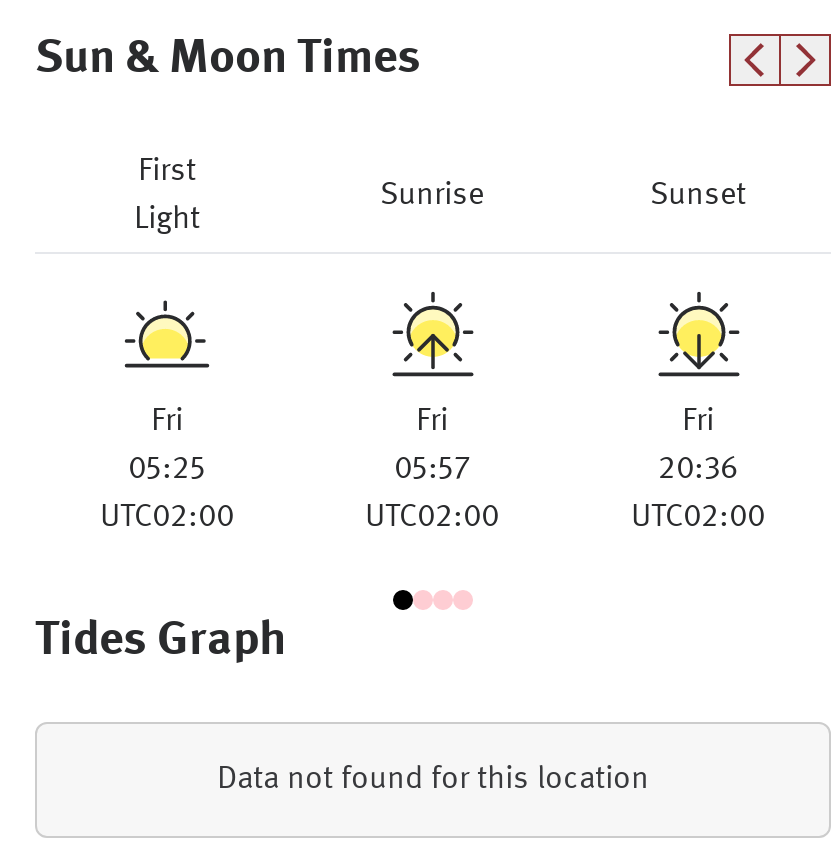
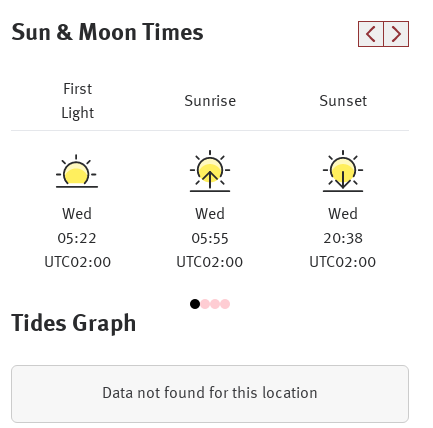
[151,406,183,438] Fri -> [62,207,92,223] Wed
[416,406,448,438] Fri -> [194,207,224,223] Wed
[682,406,714,438] Fri -> [327,207,357,223] Wed
[128,454,206,486] 05:25 -> [57,231,97,247] 05:22
[394,454,470,486] 05:57 -> [190,231,228,247] 05:55
[658,454,738,486] 20:36 -> [322,231,362,247] 20:38

